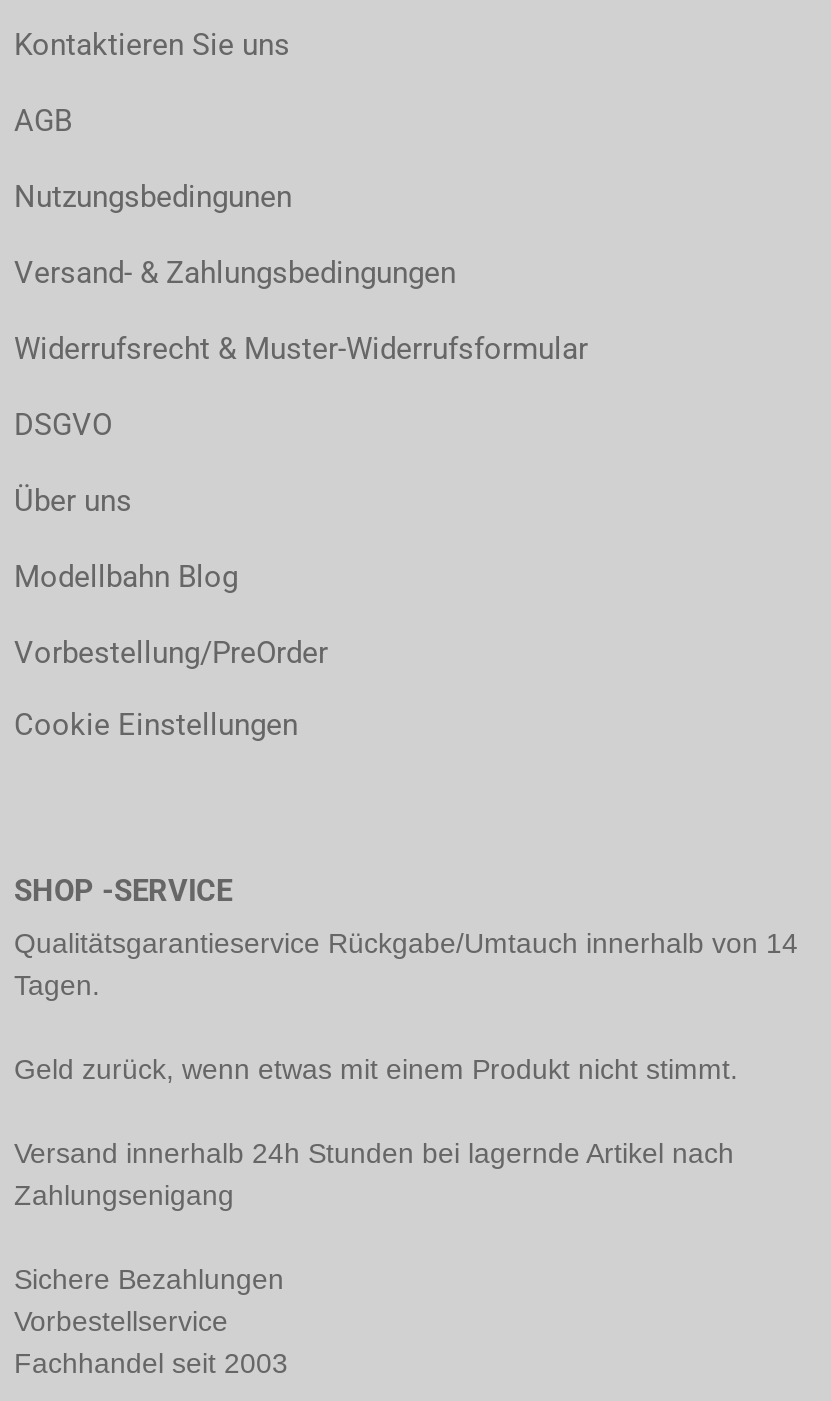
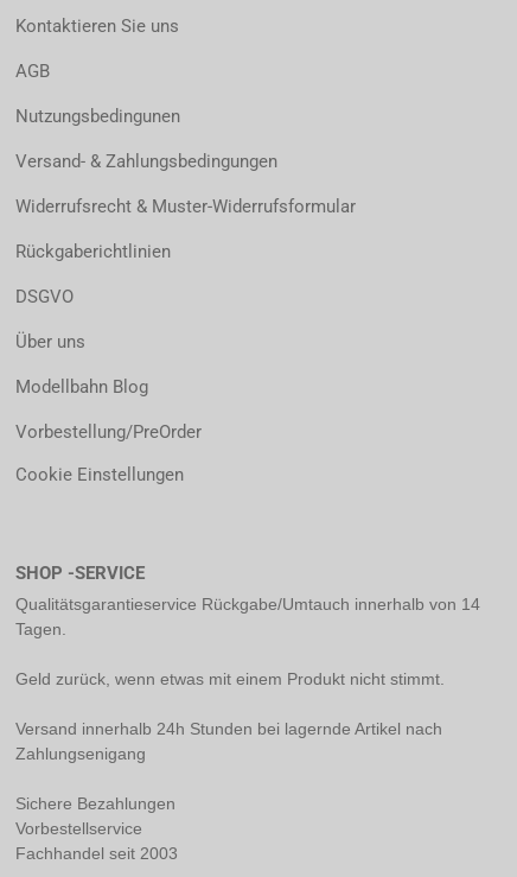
none -> [15,241,171,262] Rückgaberichtlinien

